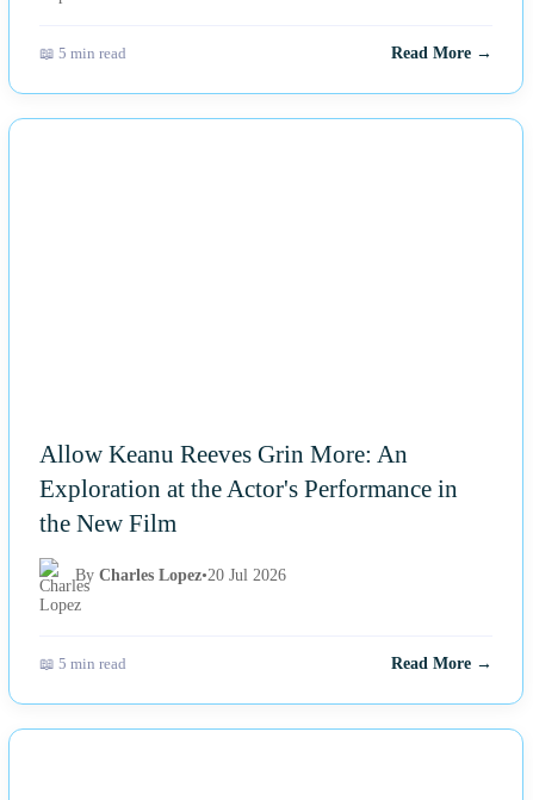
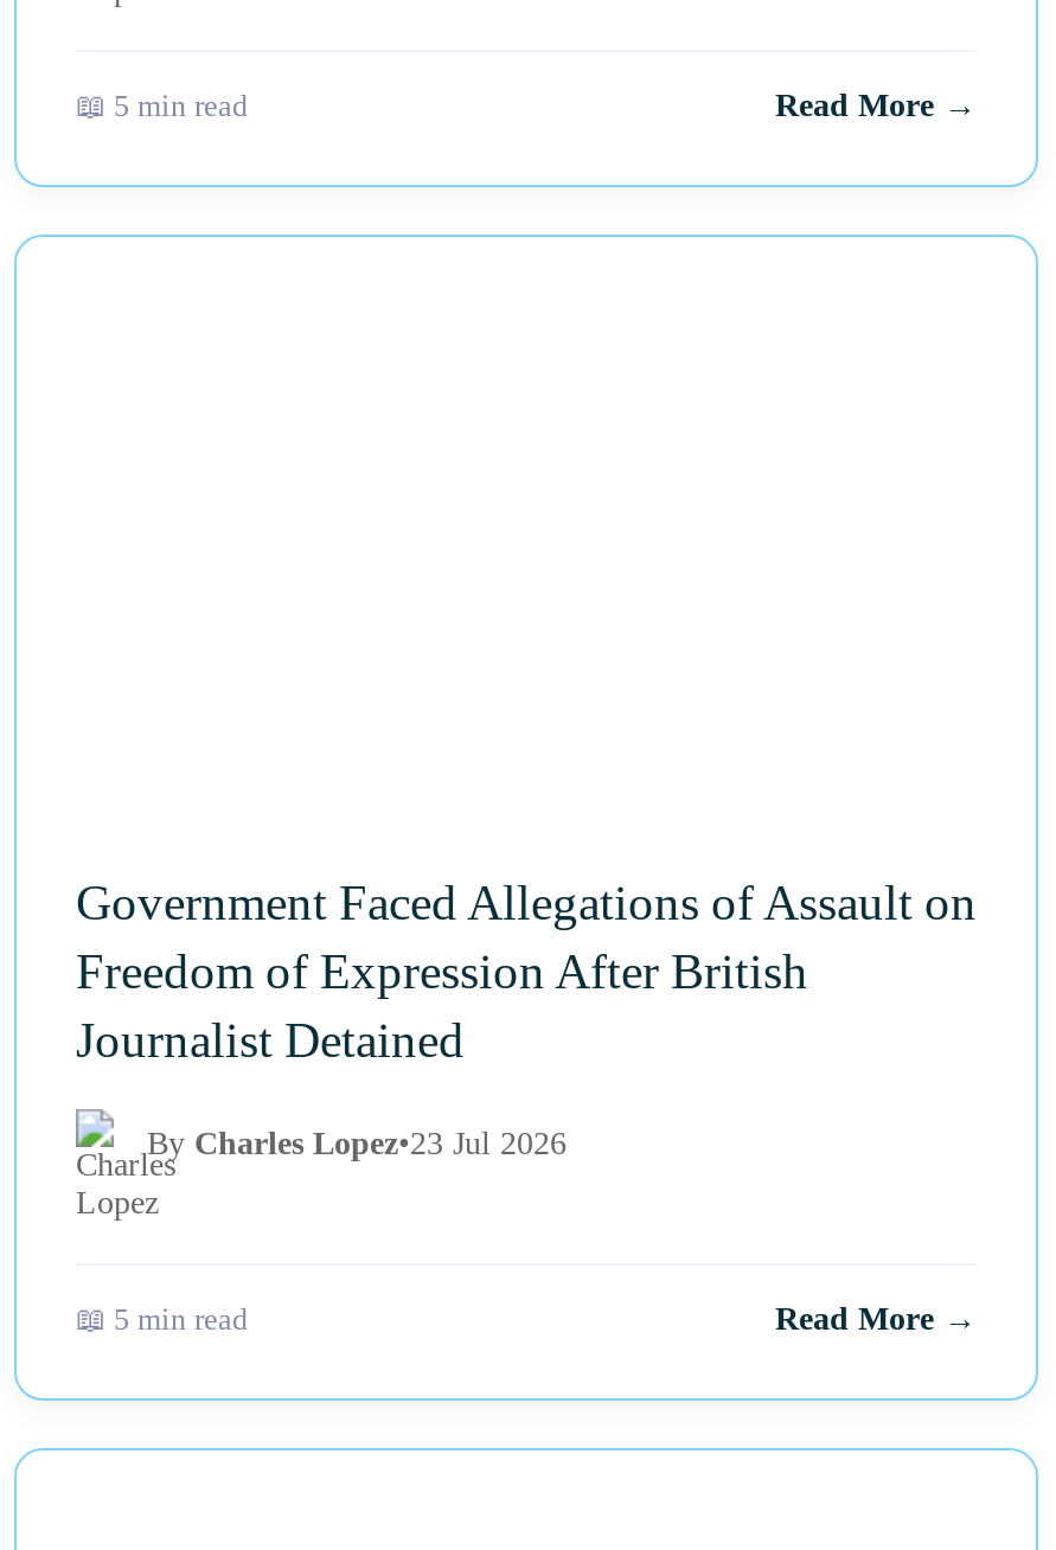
[39,440,458,536] Allow Keanu Reeves Grin More: An | Exploration at the Actor's Performance in | the New Film -> [76,874,977,1066] Government Faced Allegations of Assault on | Freedom of Expression After British | Journalist Detained
[75,566,286,584] By Charles Lopez•20 Jul 2026 -> [147,1125,567,1161] By Charles Lopez•23 Jul 2026

